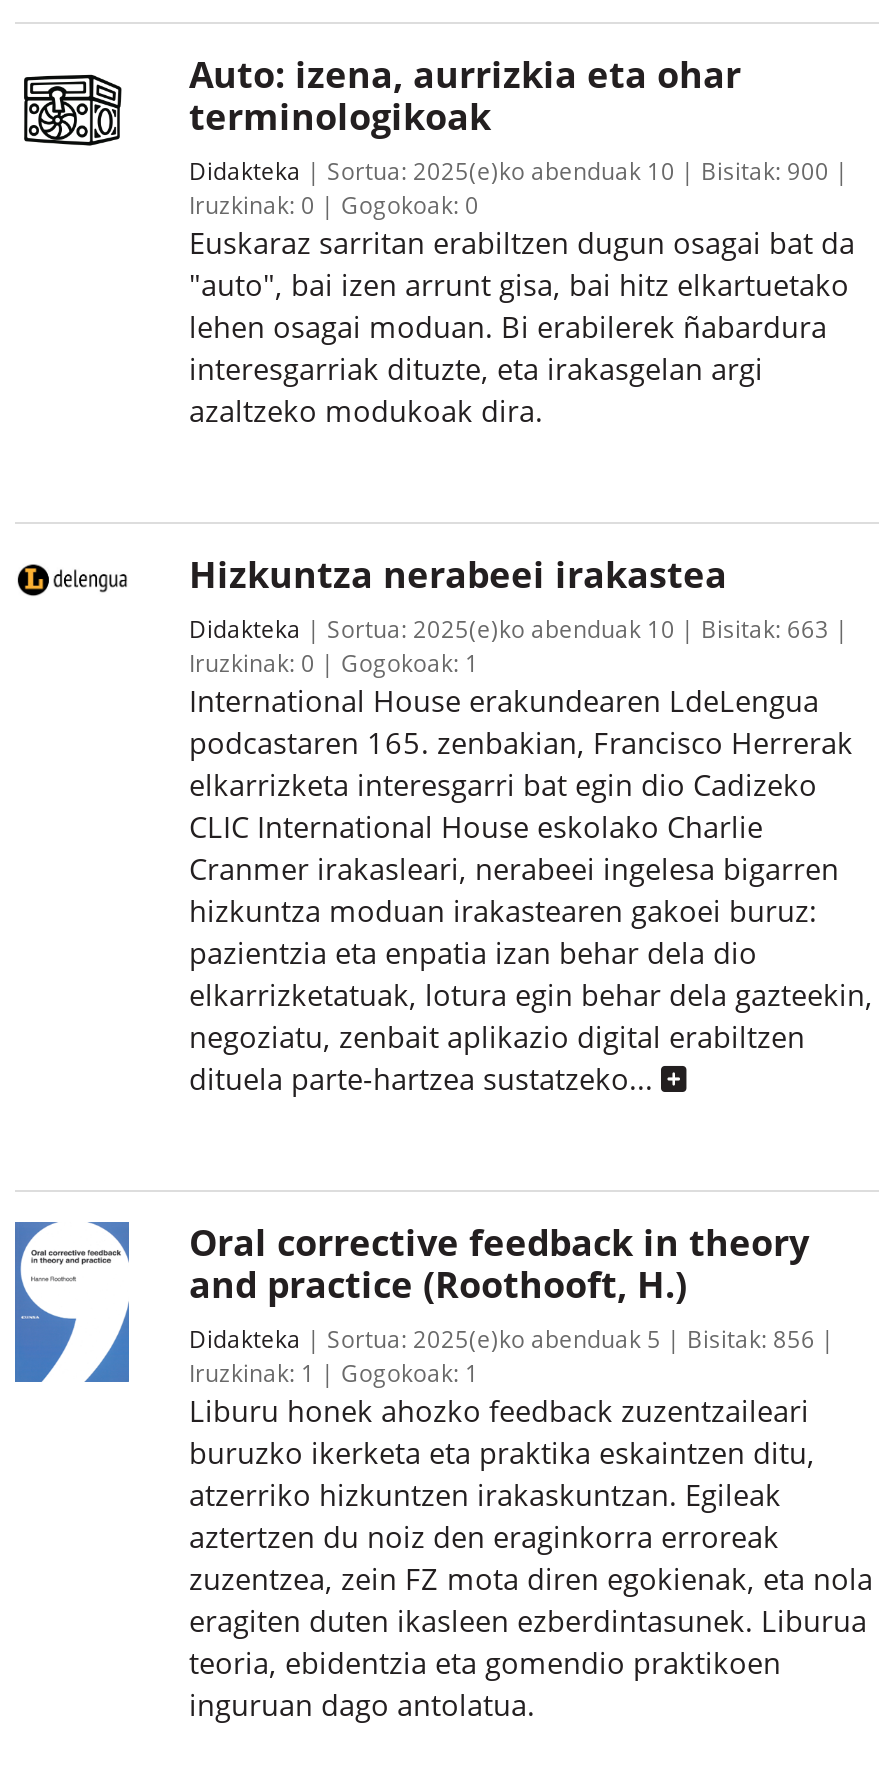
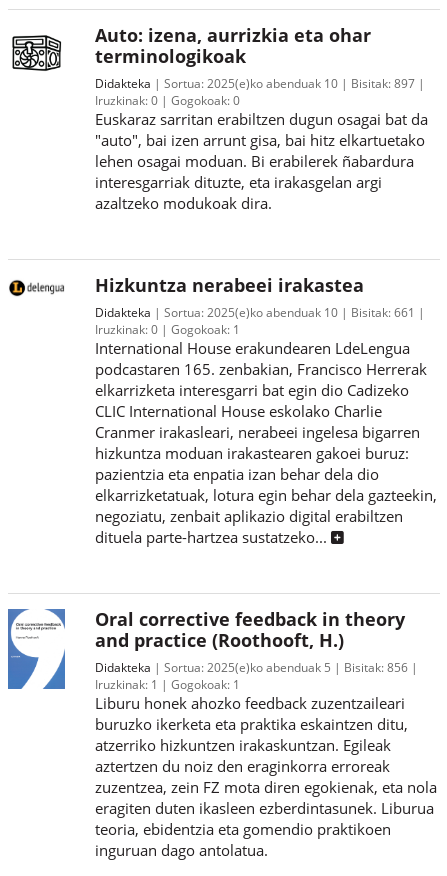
[189,154,829,186] Didakteka Sortua: 2025(e)ko abenduak 10 Bisitak: 900 -> [95,75,415,91] Didakteka Sortua: 2025(e)ko abenduak 10 Bisitak: 897
[189,611,829,643] Didakteka Sortua: 2025(e)ko abenduak 10 Bisitak: 663 -> [95,304,415,320] Didakteka Sortua: 2025(e)ko abenduak 10 Bisitak: 661

